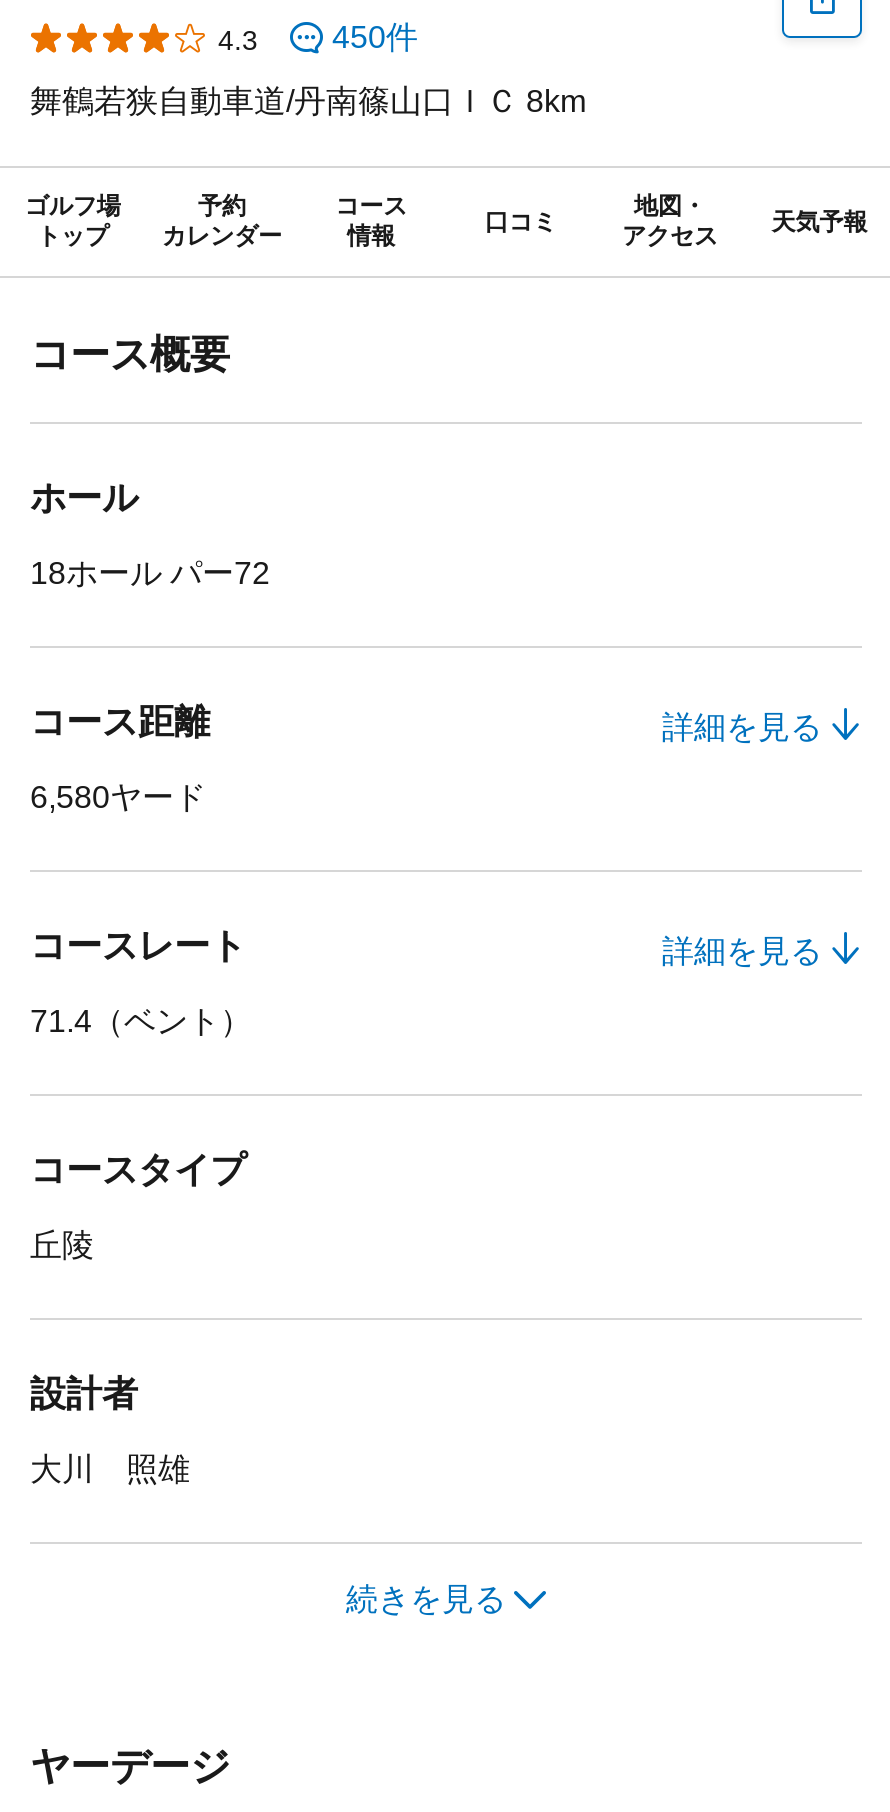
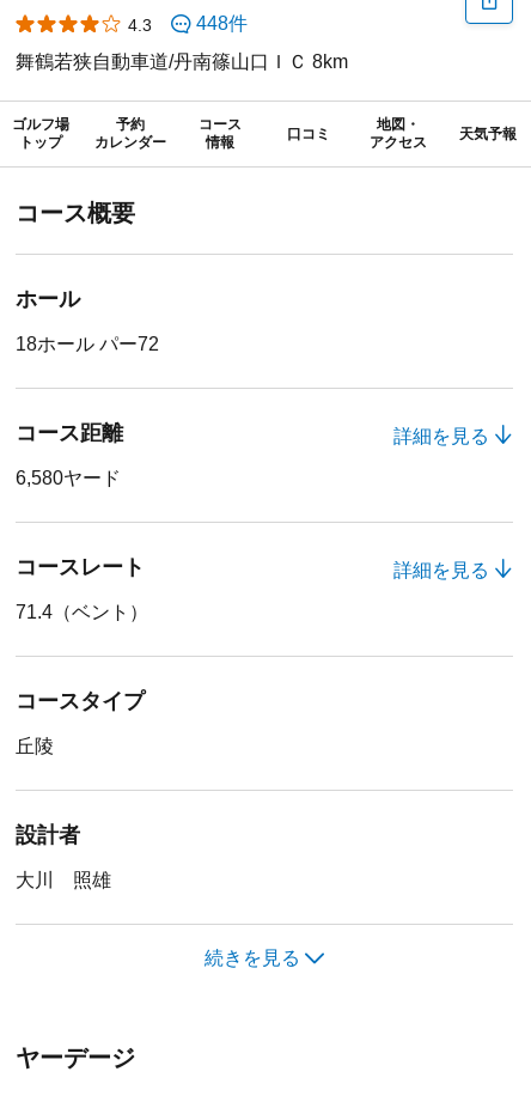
[332,20,418,54] 450件 -> [196,13,248,34] 448件

